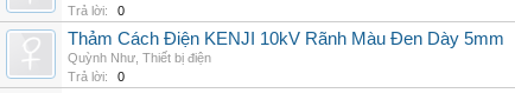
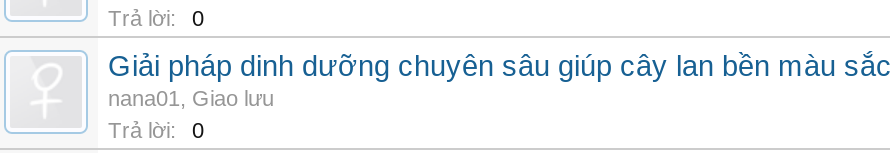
[68,29,504,65] Thảm Cách Điện KENJI 10kV Rãnh Màu Đen Dày 5mm | Quỳnh Như, Thiết bị điện -> [108,50,890,110] Giải pháp dinh dưỡng chuyên sâu giúp cây lan bền màu sắc | nana01, Giao lưu

